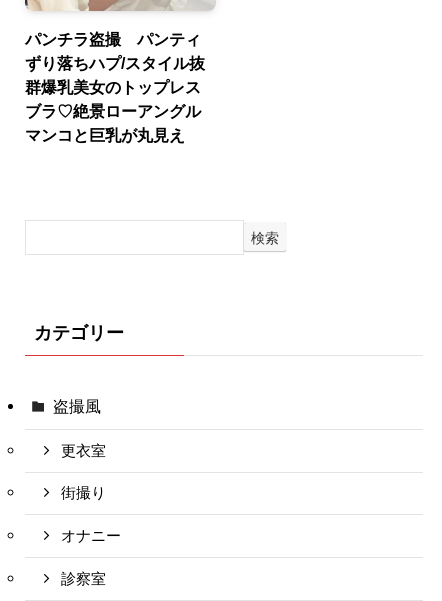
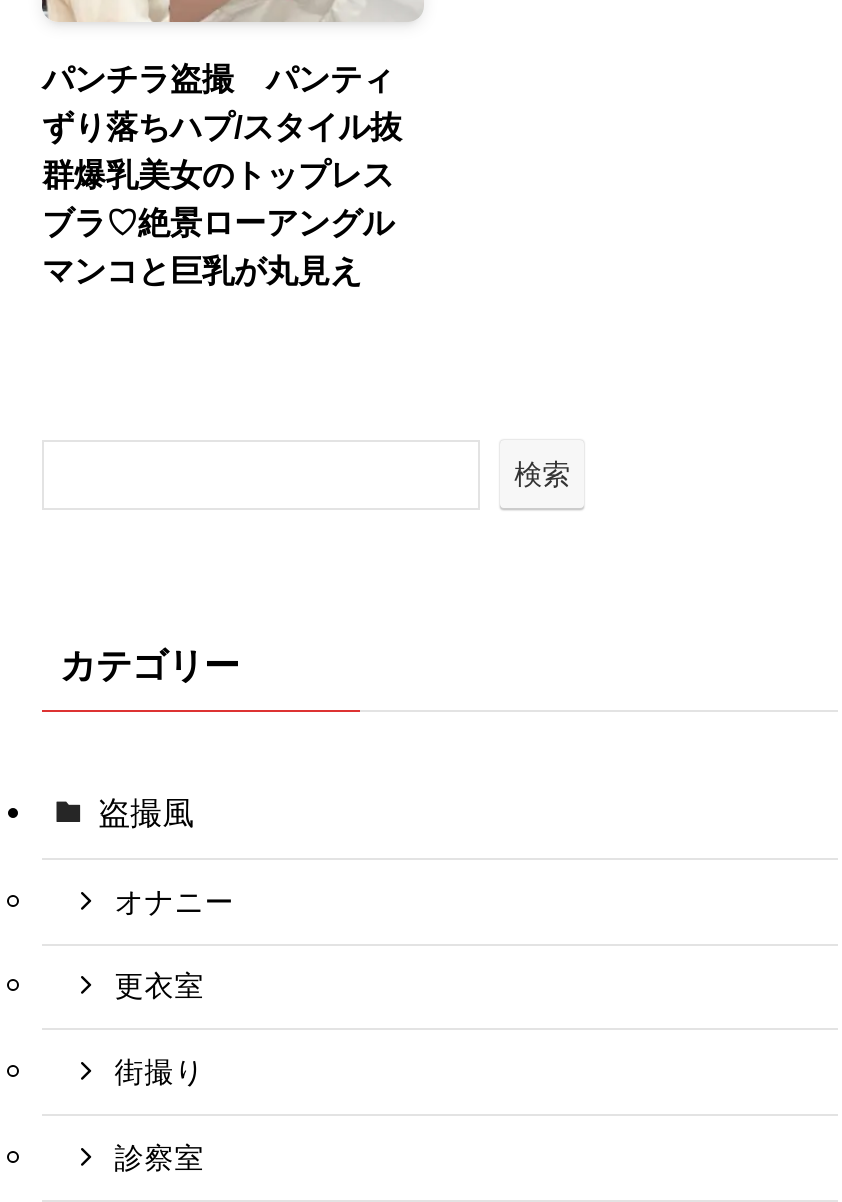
moved [61,443,106,501] -> [114,971,204,1088]: 更衣室 | 街撮り
moved [61,528,121,544] -> [114,885,234,917]: オナニー

